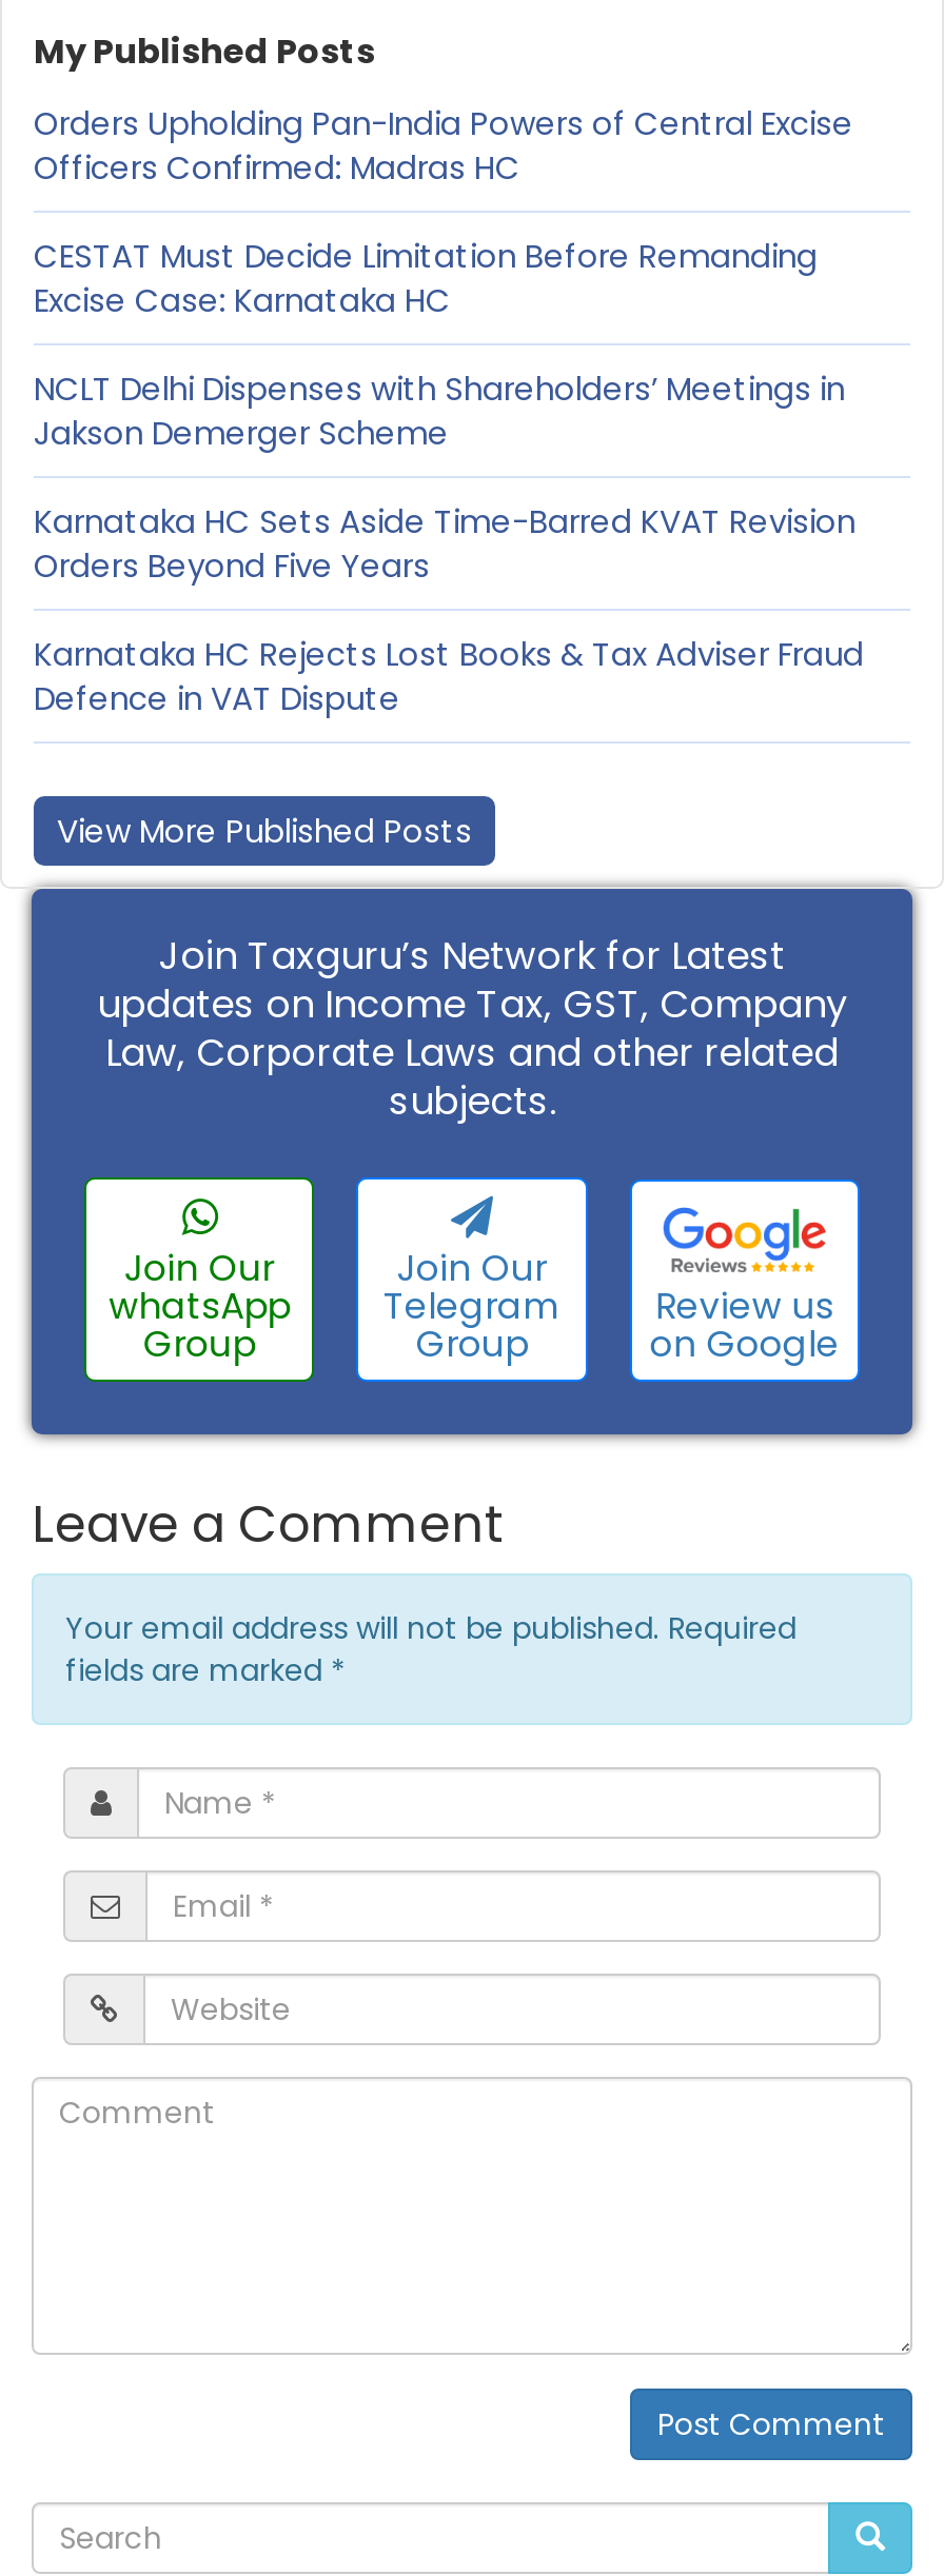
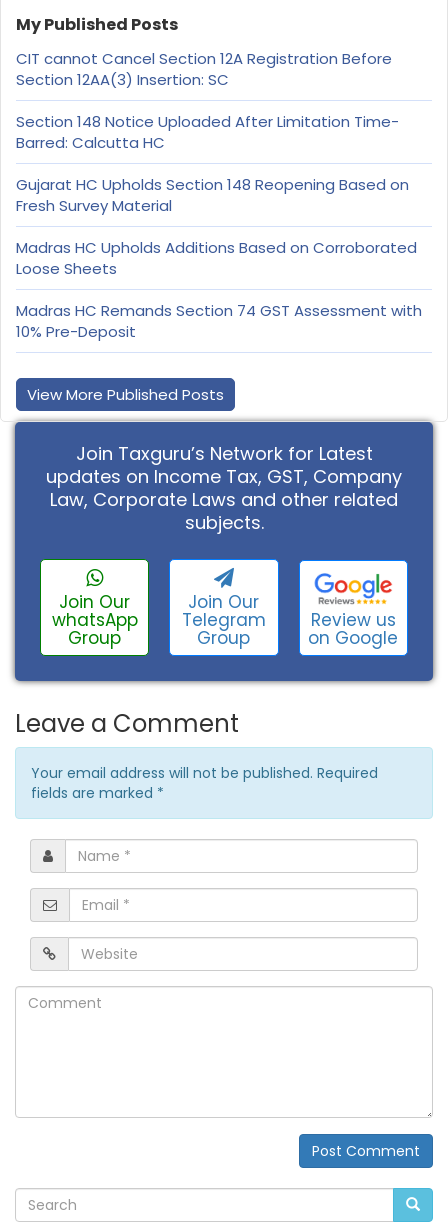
[34,102,853,190] Orders Upholding Pan-India Powers of Central Excise | Officers Confirmed: Madras HC -> [16,48,392,90] CIT cannot Cancel Section 12A Registration Before | Section 12AA(3) Insertion: SC
[34,235,818,323] CESTAT Must Decide Limitation Before Remanding | Excise Case: Karnataka HC -> [16,111,399,153] Section 148 Notice Uploaded After Limitation Time- | Barred: Calcutta HC
[34,367,845,456] NCLT Delhi Dispenses with Shareholders’ Meetings in | Jakson Demerger Scheme -> [16,174,409,216] Gujarat HC Upholds Section 148 Reopening Based on | Fresh Survey Material
[34,500,855,588] Karnataka HC Sets Aside Time-Barred KVAT Revision | Orders Beyond Five Years -> [16,237,417,279] Madras HC Upholds Additions Based on Corroborated | Loose Sheets
[34,633,864,721] Karnataka HC Rejects Lost Books & Tax Adviser Fraud | Defence in VAT Dispute -> [16,300,422,342] Madras HC Remands Section 74 GST Assessment with | 10% Pre-Deposit

